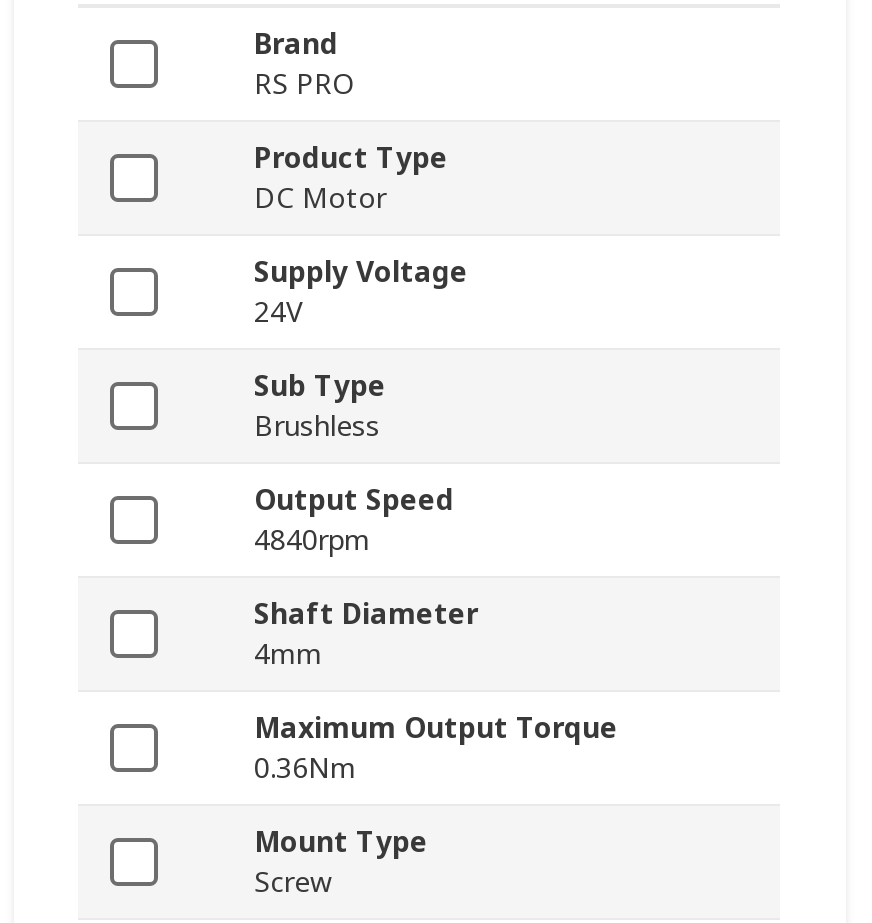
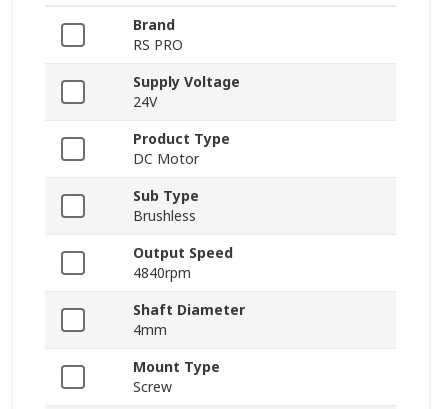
moved [254,138,448,216] -> [133,129,230,168]: Product Type | DC Motor
[254,708,618,786] Maximum Output Torque | 0.36Nm -> none

